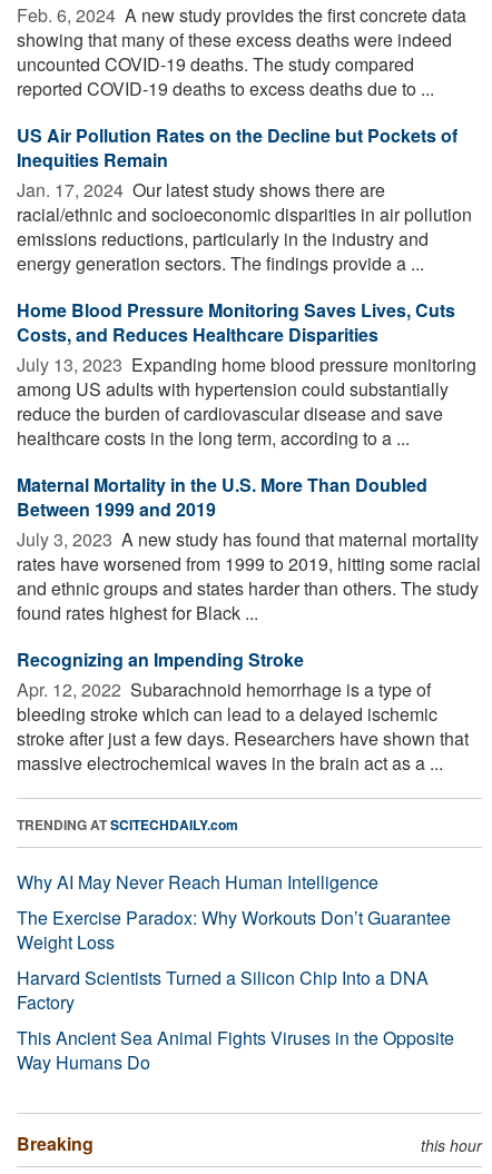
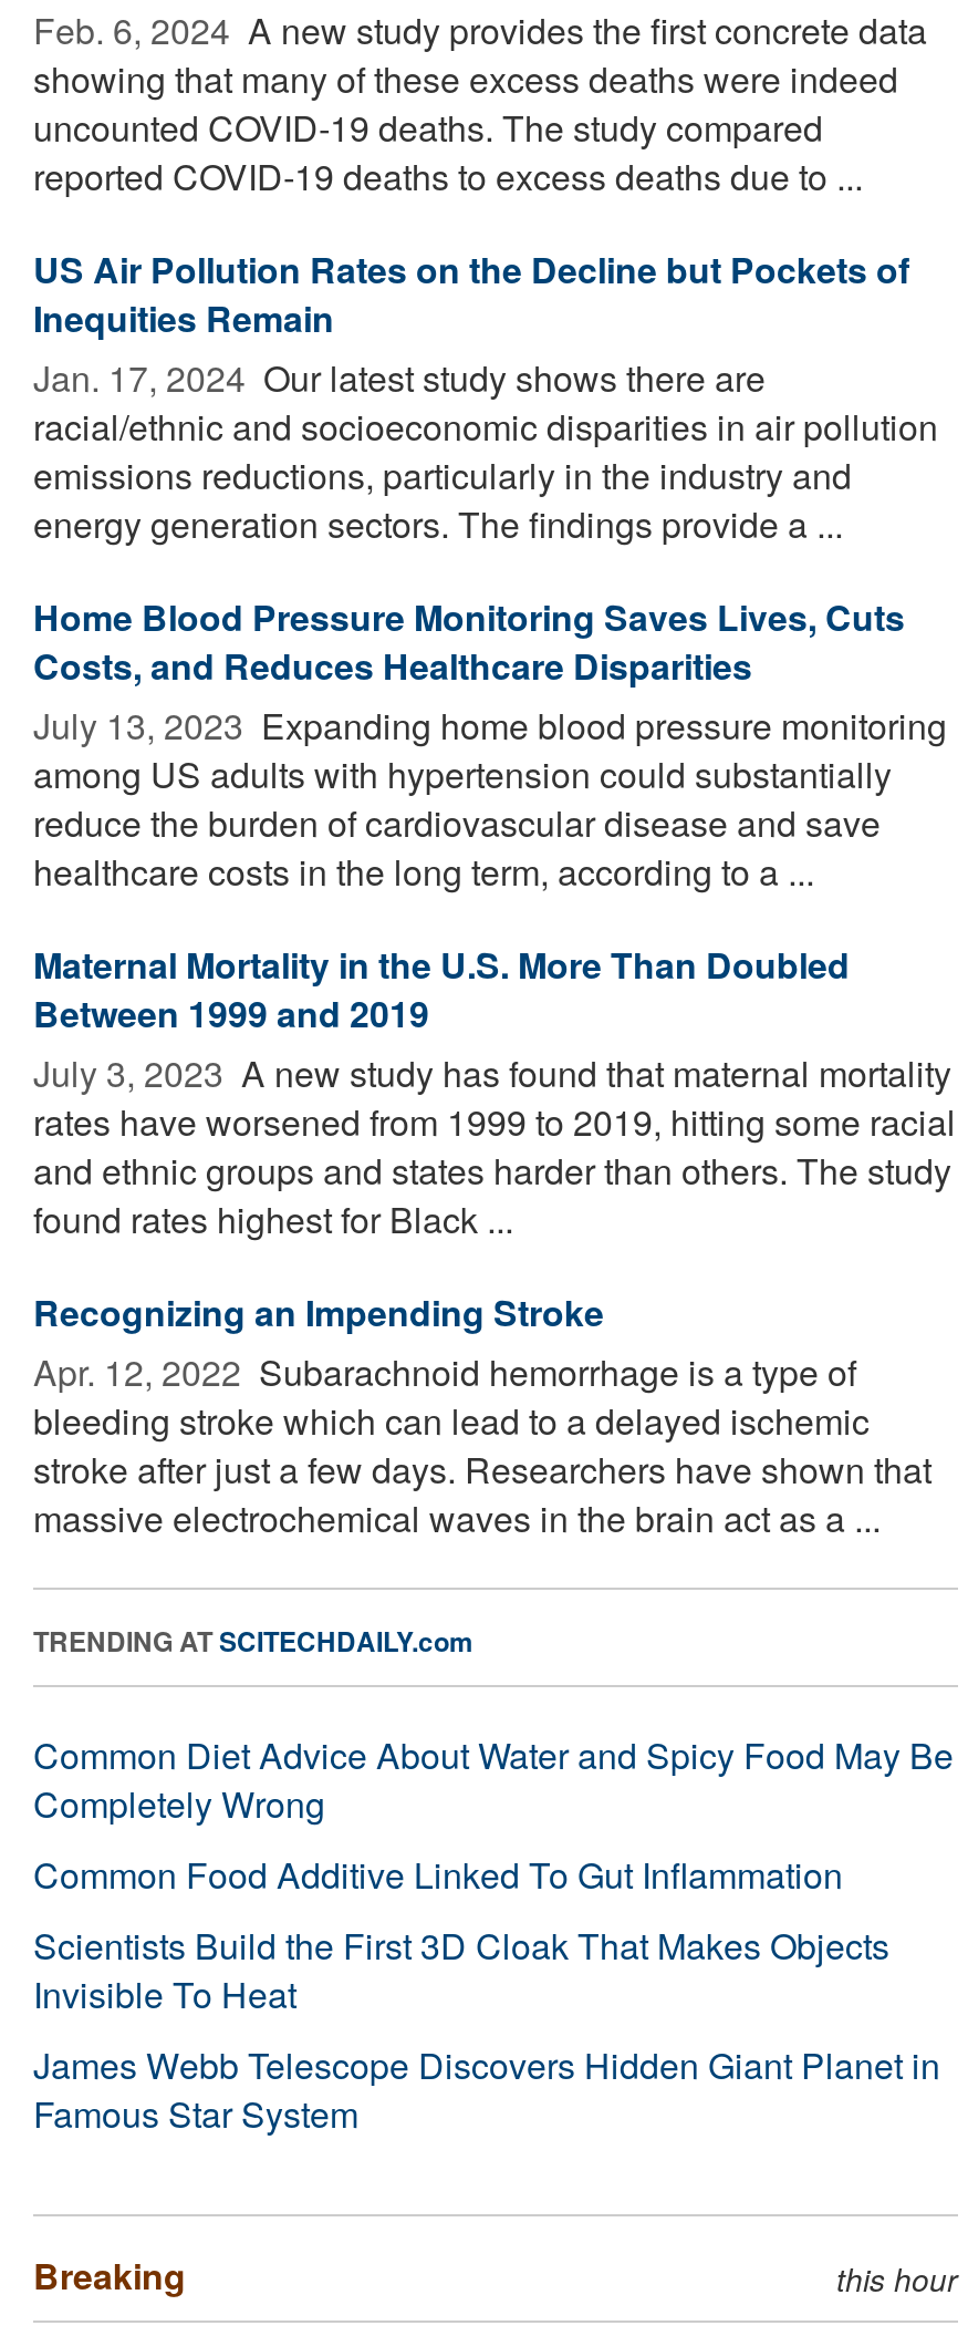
[17,869,454,1075] Why AI May Never Reach Human Intelligence | The Exercise Paradox: Why Workouts Don’t Guarantee | Weight Loss | Harvard Scientists Turned a Silicon Chip Into a DNA | Factory | This Ancient Sea Animal Fights Viruses in the Opposite | Way Humans Do -> [33,1729,954,2138] Common Diet Advice About Water and Spicy Food May Be | Completely Wrong | Common Food Additive Linked To Gut Inflammation | Scientists Build the First 3D Cloak That Makes Objects | Invisible To Heat | James Webb Telescope Discovers Hidden Giant Planet in | Famous Star System

